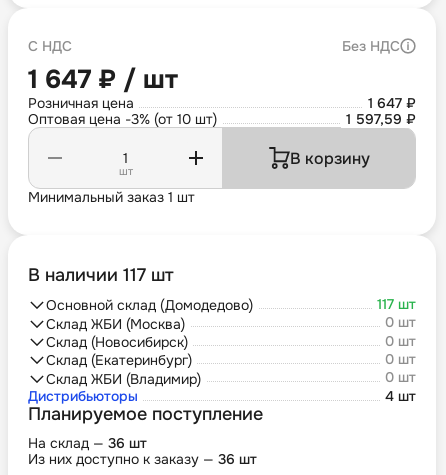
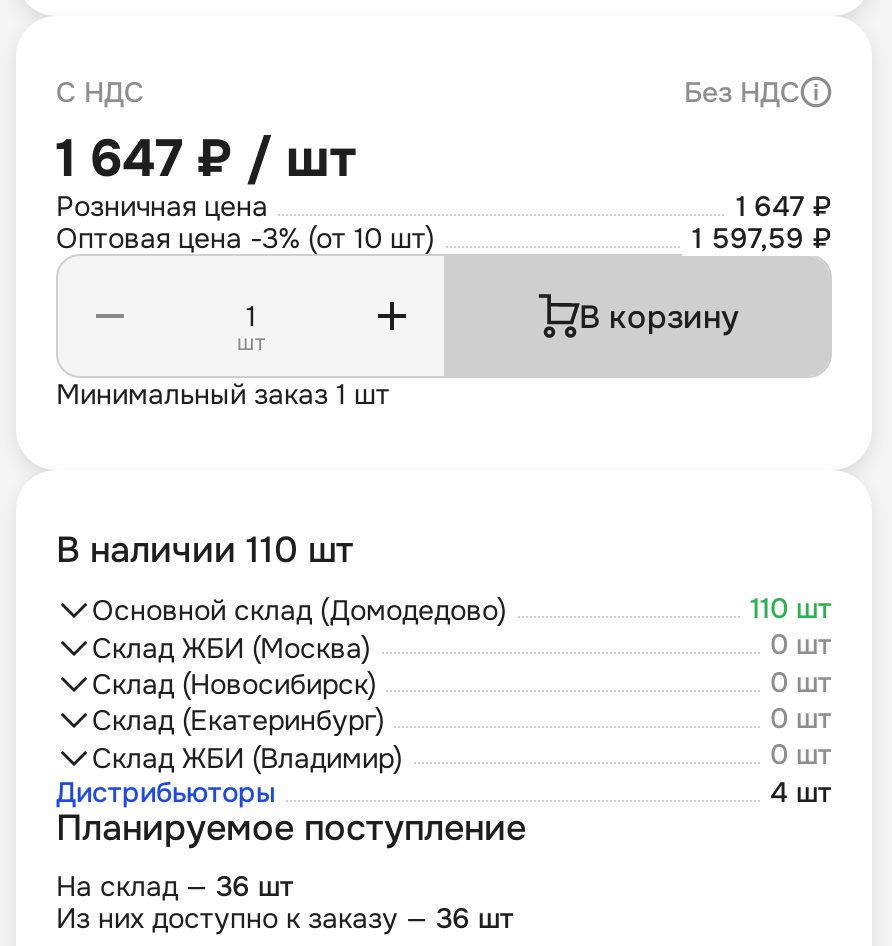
[28,264,174,286] В наличии 117 шт -> [56,528,354,572] В наличии 110 шт
[377,295,416,313] 117 шт -> [750,590,832,626] 110 шт

